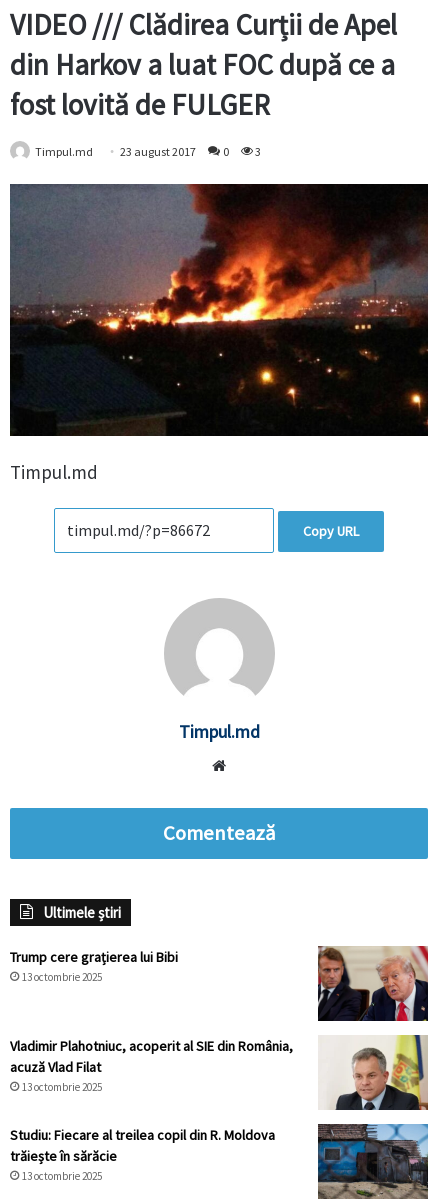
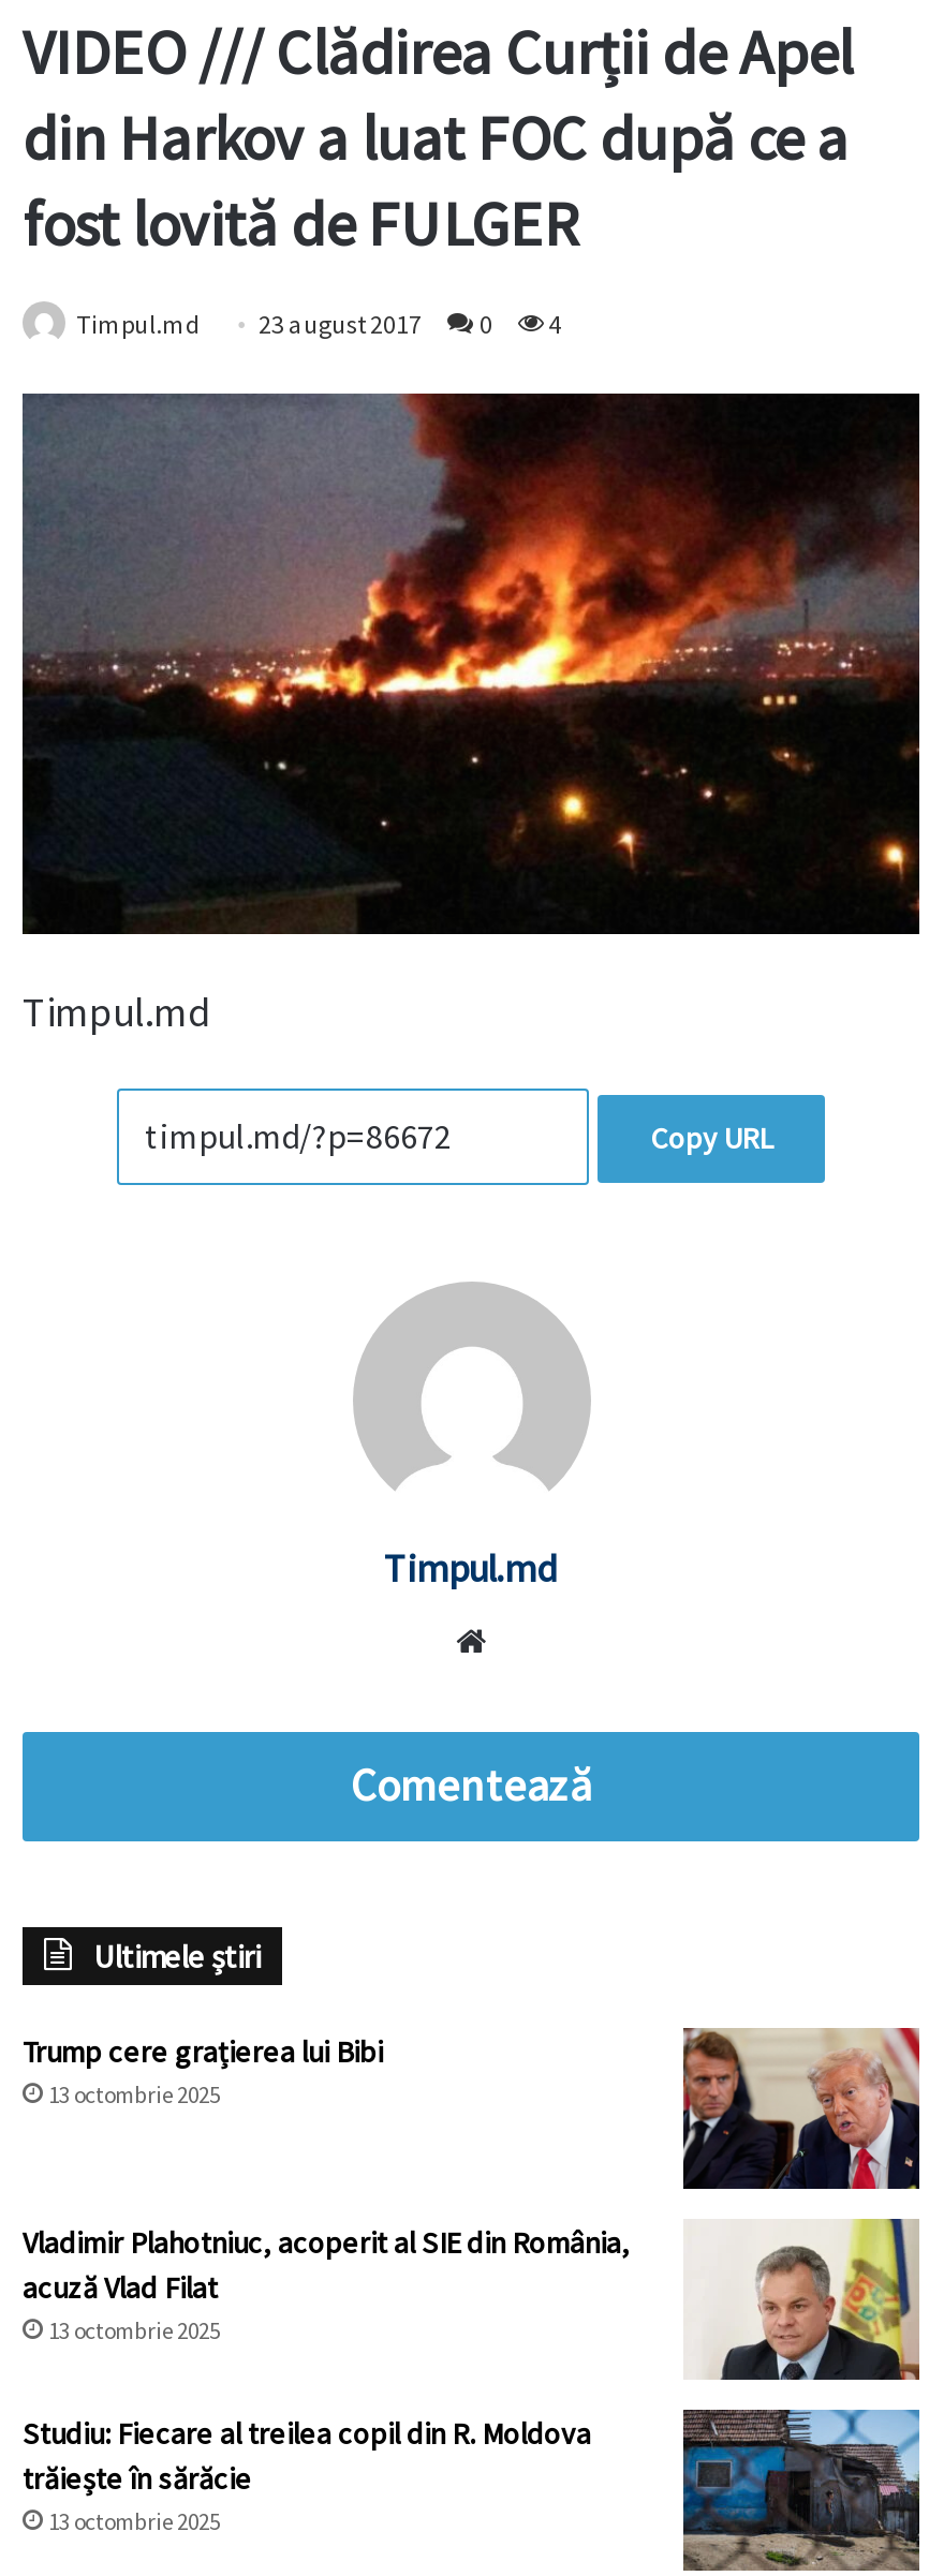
[35,144,261,159] Timpul.md 23 august 2017 0 3 -> [76,309,561,341] Timpul.md 23 august 2017 0 4

